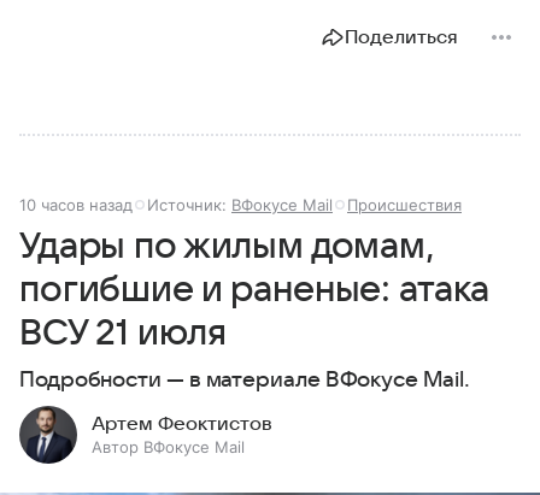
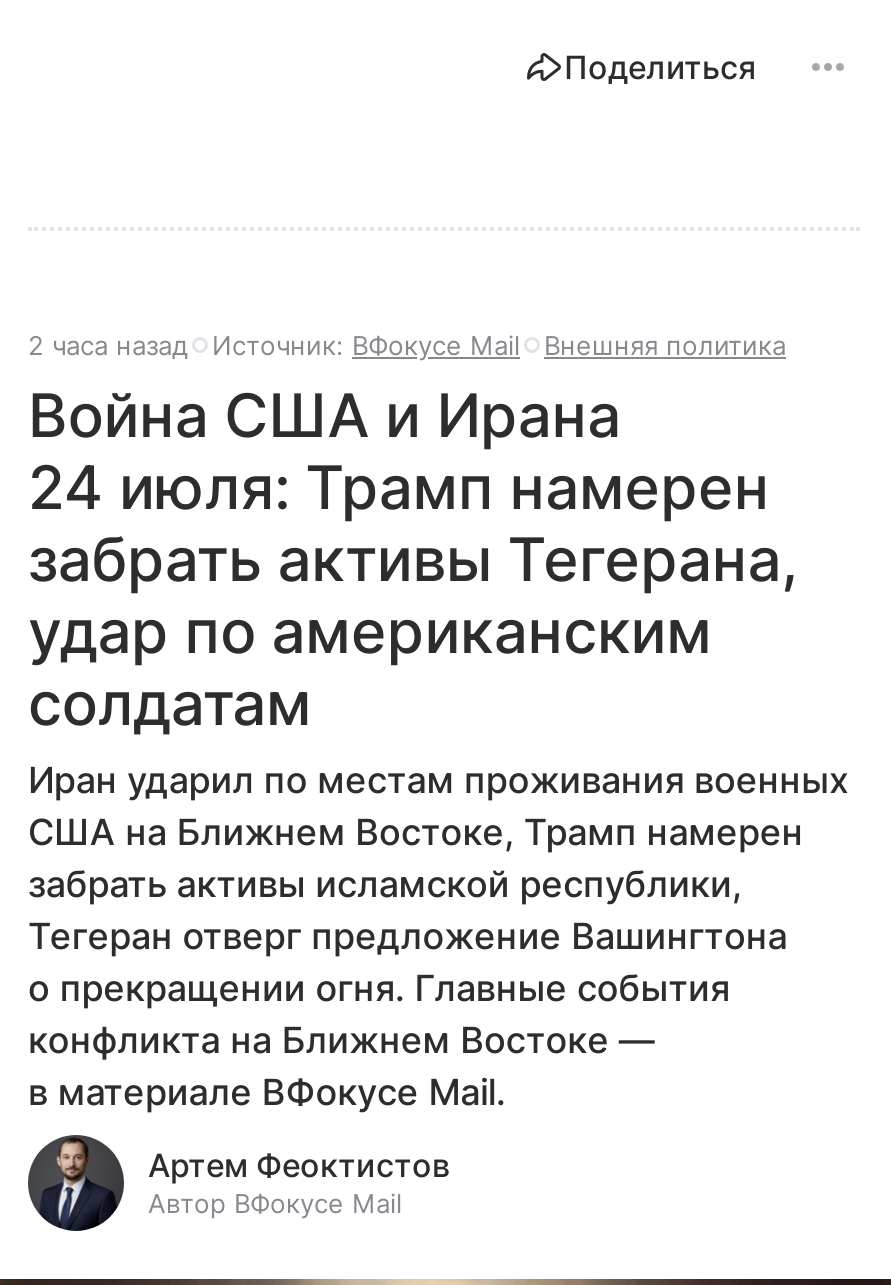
[19,195,133,214] 10 часов назад -> [28,330,188,362] 2 часа назад
[19,195,490,391] Происшествия | Удары по жилым домам, | погибшие и раненые: атака | ВСУ 21 июля | Подробности — в материале ВФокусе Mail. -> [28,330,849,1114] Внешняя политика | Война США и Ирана | 24 июля: Трамп намерен | забрать активы Тегерана, | удар по американским | солдатам | Иран ударил по местам проживания военных | США на Ближнем Востоке, Трамп намерен | забрать активы исламской республики, | Тегеран отверг предложение Вашингтона | о прекращении огня. Главные события | конфликта на Ближнем Востоке — | в материале ВФокусе Mail.

